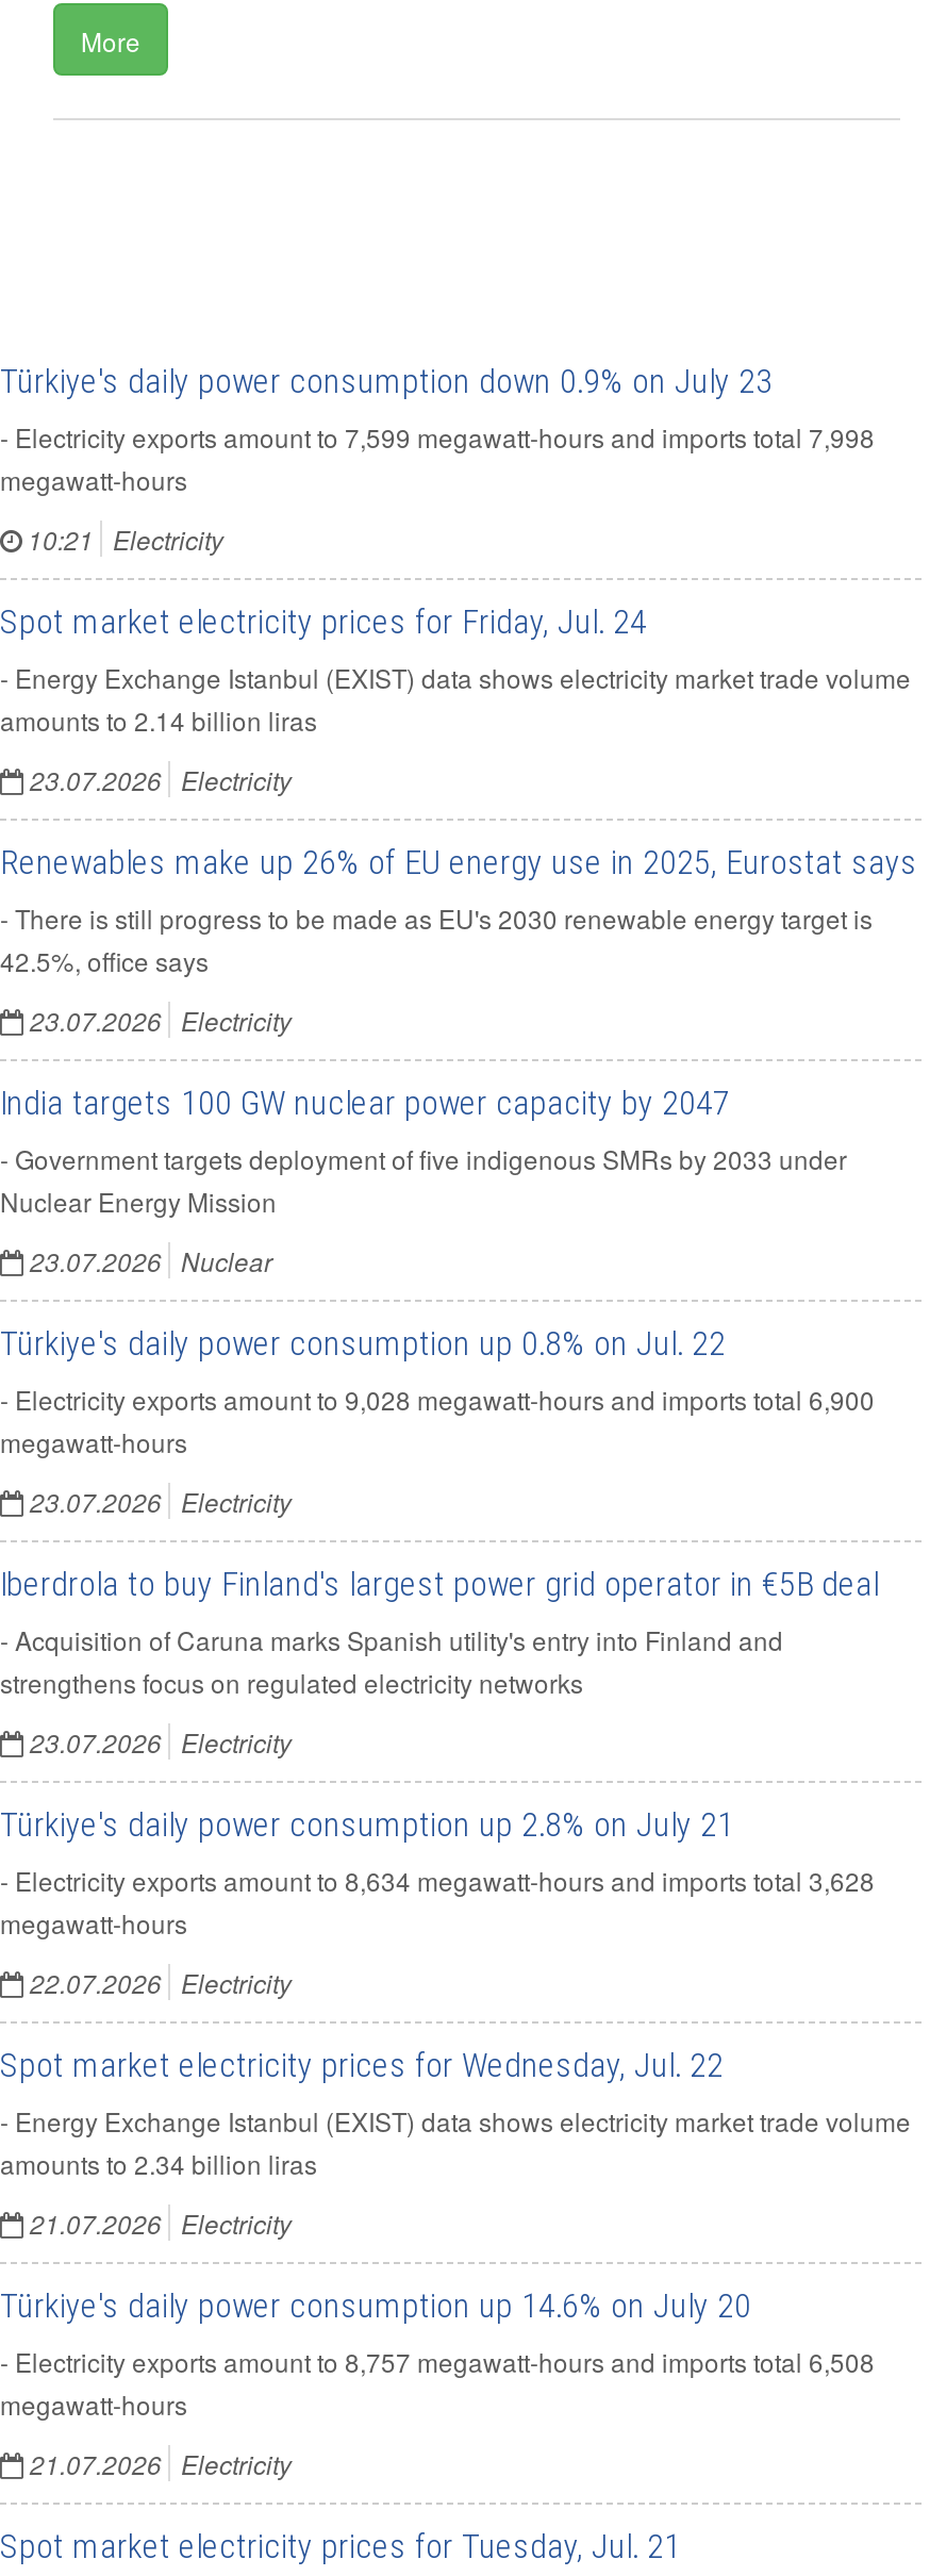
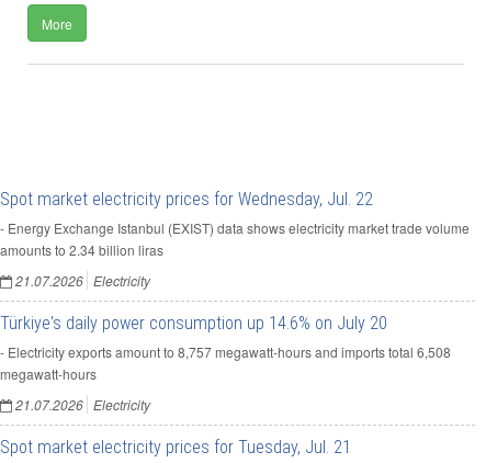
[0,361,917,2000] Türkiye's daily power consumption down 0.9% on July 23 | - Electricity exports amount to 7,599 megawatt-hours and imports total 7,998 | megawatt-hours | 10:21 Electricity | Spot market electricity prices for Friday, Jul. 24 | - Energy Exchange Istanbul (EXIST) data shows electricity market trade volume | amounts to 2.14 billion liras | 23.07.2026 Electricity | Renewables make up 26% of EU energy use in 2025, Eurostat says | - There is still progress to be made as EU's 2030 renewable energy target is | 42.5%, office says | 23.07.2026 Electricity | India targets 100 GW nuclear power capacity by 2047 | - Government targets deployment of five indigenous SMRs by 2033 under | Nuclear Energy Mission | 23.07.2026 Nuclear | Türkiye's daily power consumption up 0.8% on Jul. 22 | - Electricity exports amount to 9,028 megawatt-hours and imports total 6,900 | megawatt-hours | 23.07.2026 Electricity | Iberdrola to buy Finland's largest power grid operator in €5B deal | - Acquisition of Caruna marks Spanish utility's entry into Finland and | strengthens focus on regulated electricity networks | 23.07.2026 Electricity | Türkiye's daily power consumption up 2.8% on July 21 | - Electricity exports amount to 8,634 megawatt-hours and imports total 3,628 | megawatt-hours | 22.07.2026 Electricity -> none

